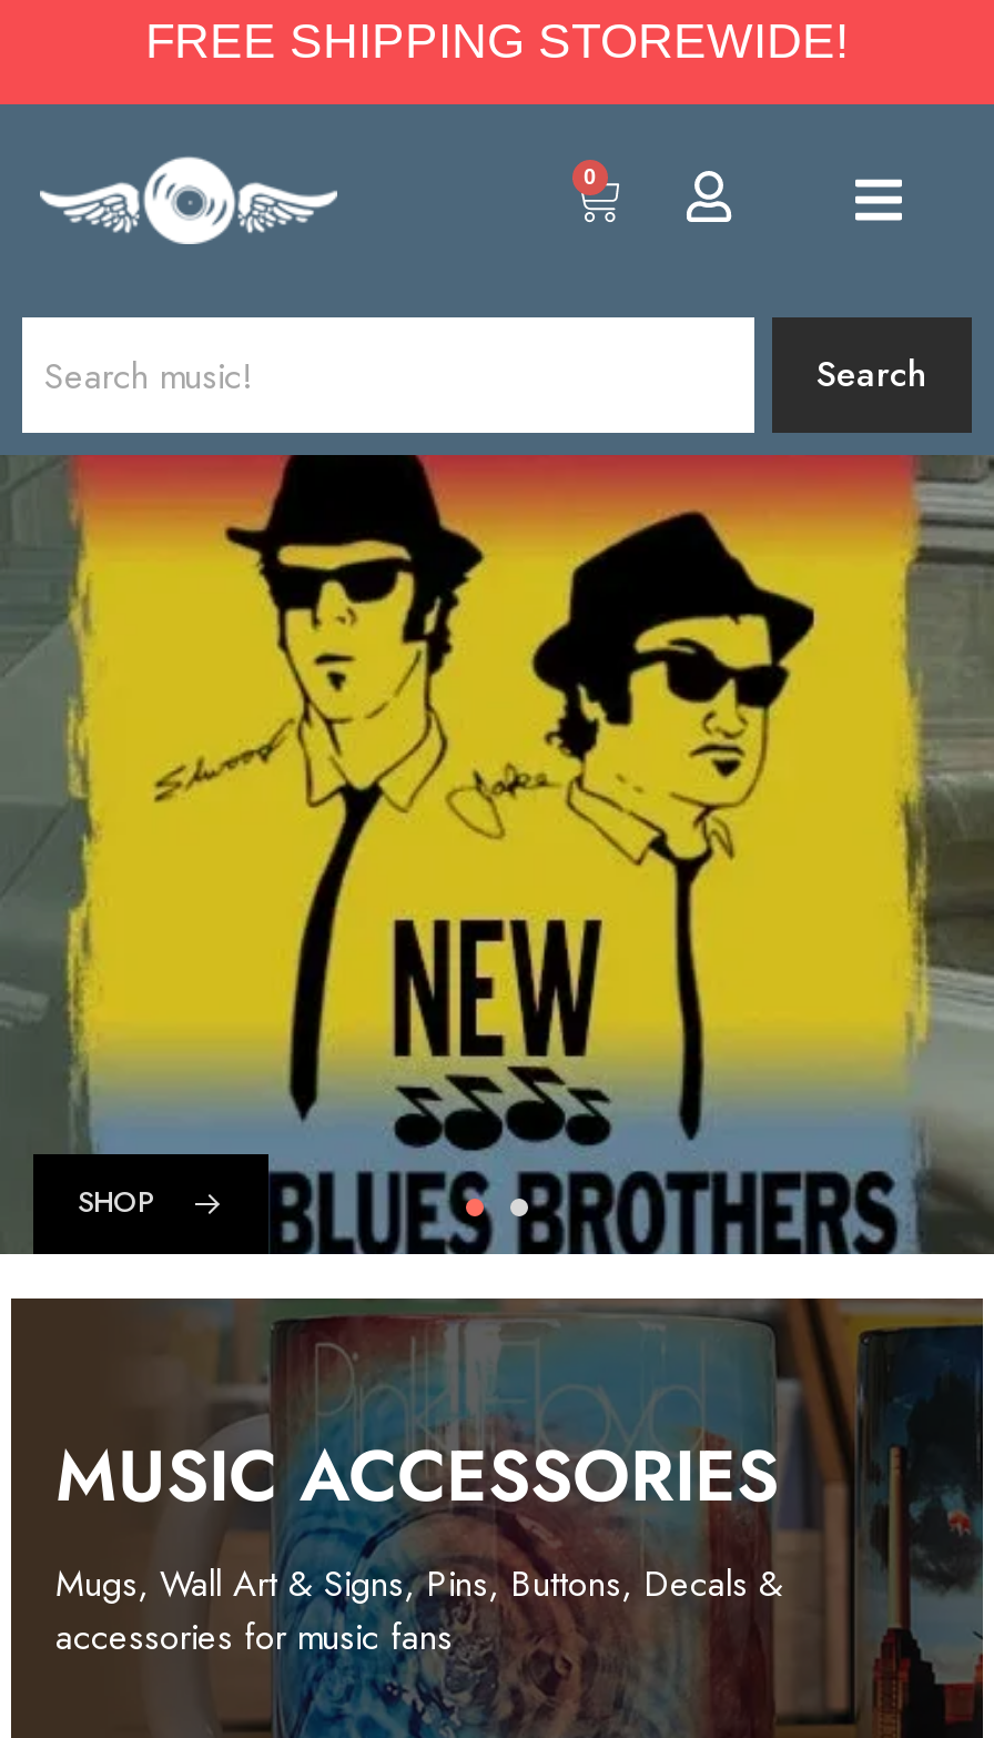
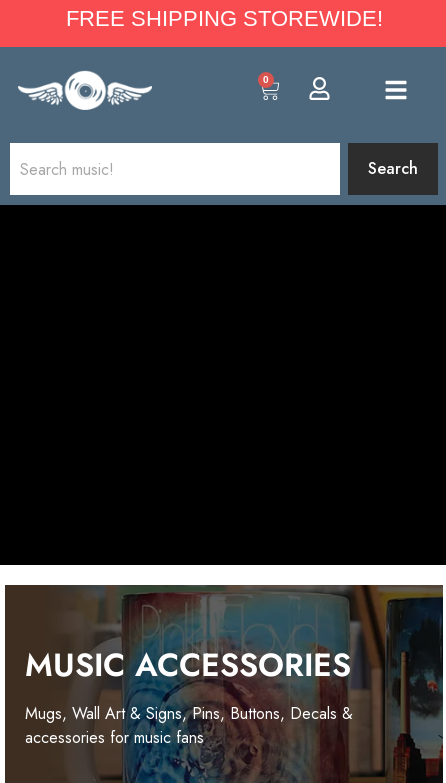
[7,453,987,1256] [image] | SHOP -> none

